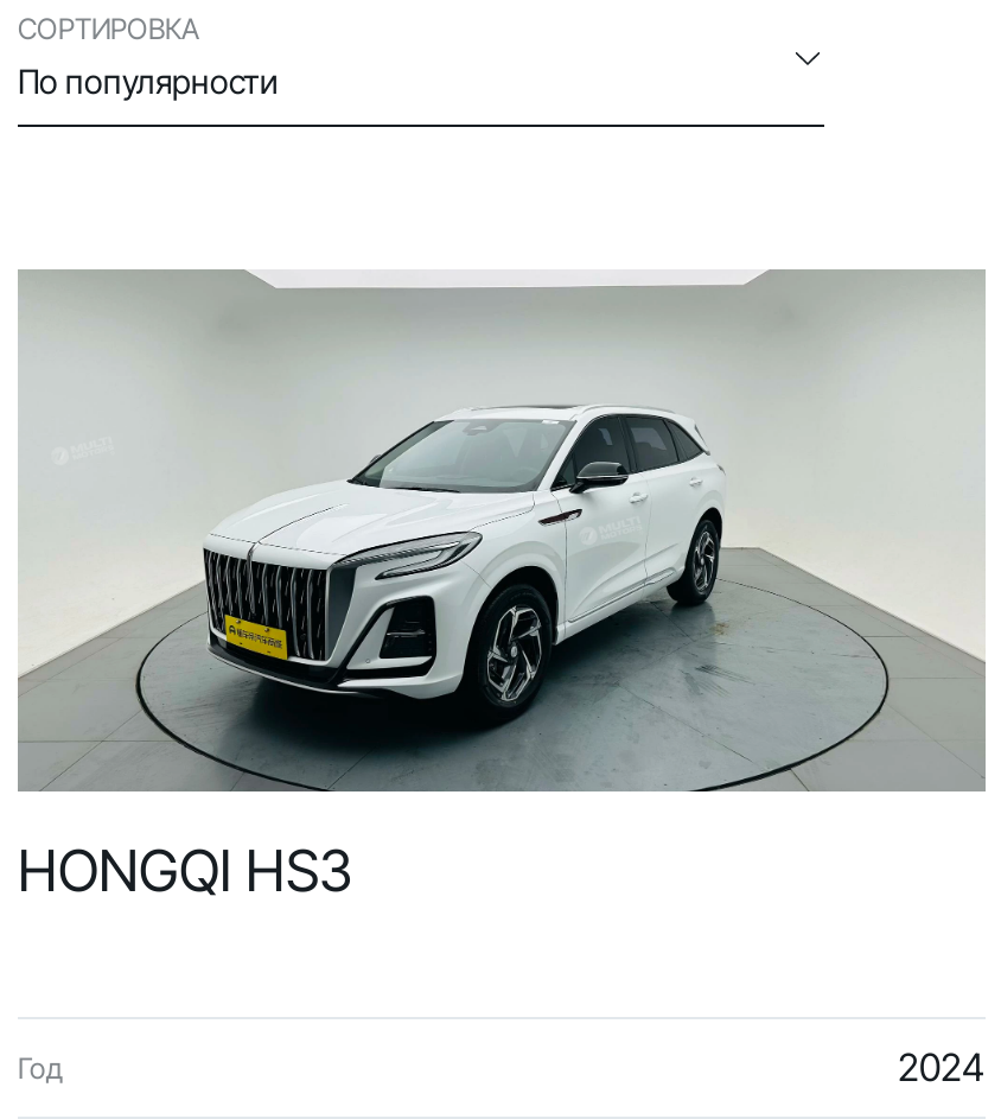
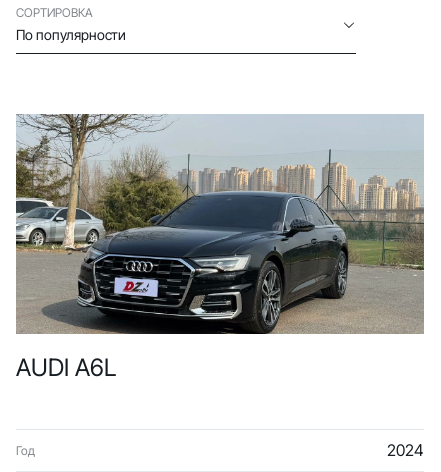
[18,272,986,905] [image] | HONGQI HS3 -> [15,114,425,382] [image] | AUDI A6L

